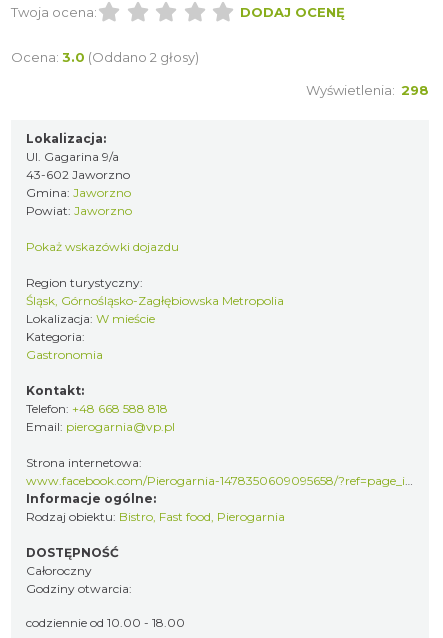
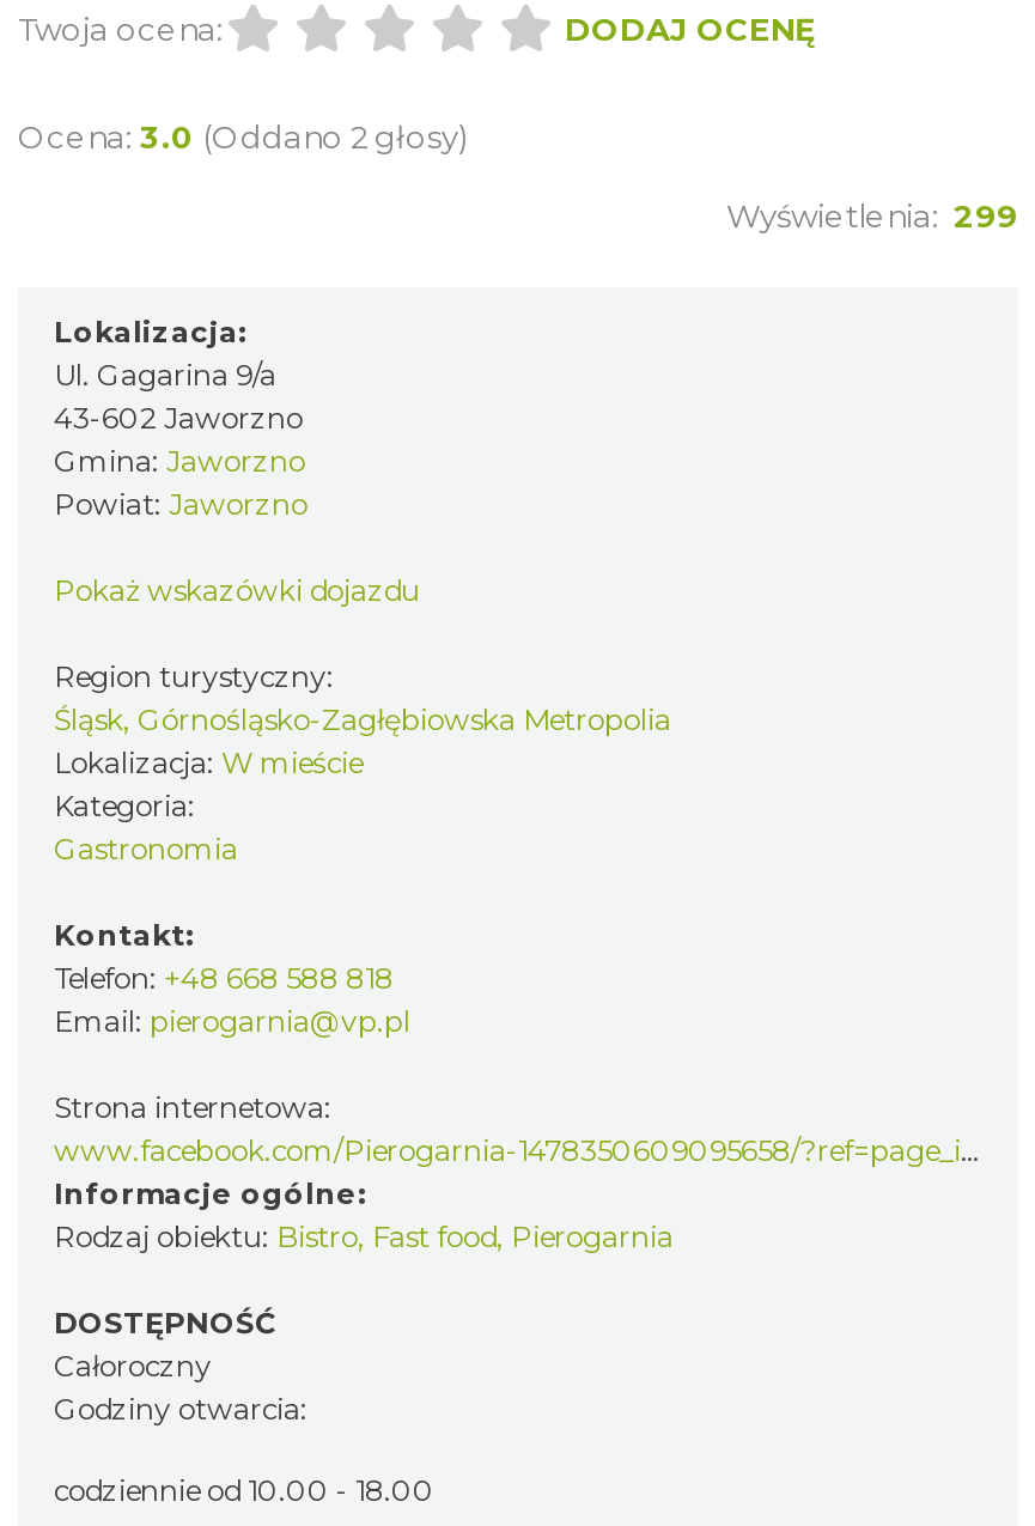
[306,81,429,97] Wyświetlenia: 298 -> [726,195,1018,233] Wyświetlenia: 299

